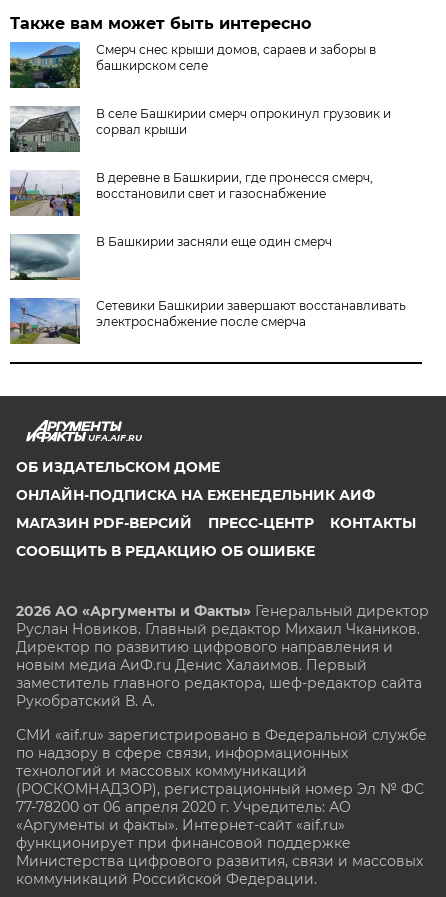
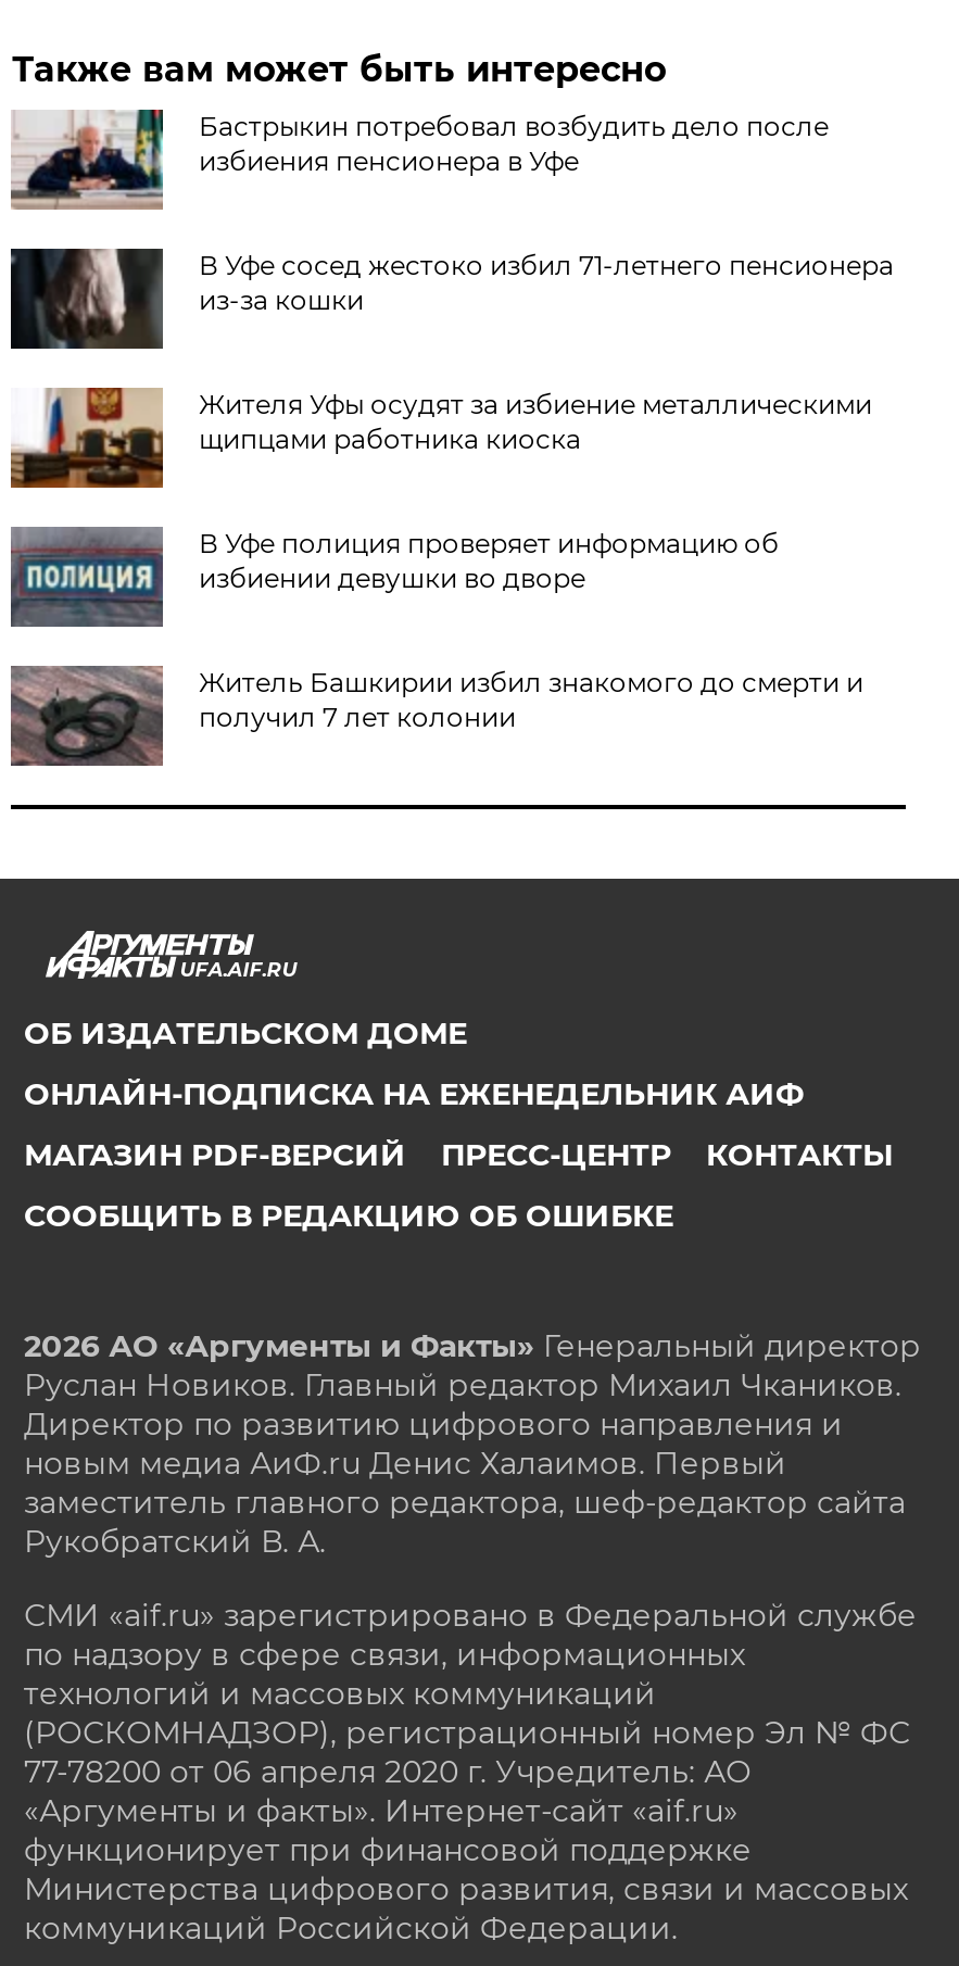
[9,41,376,89] [image] | Смерч снес крыши домов, сараев и заборы в | башкирском селе -> [11,108,828,210] [image] | Бастрыкин потребовал возбудить дело после | избиения пенсионера в Уфе
[9,106,391,153] [image] | В селе Башкирии смерч опрокинул грузовик и | сорвал крыши -> [9,249,894,349] [image] | В Уфе сосед жестоко избил 71-летнего пенсионера | из-за кошки
[9,170,373,217] [image] | В деревне в Башкирии, где пронесся смерч, | восстановили свет и газоснабжение -> [11,386,872,490] [image] | Жителя Уфы осудят за избиение металлическими | щипцами работника киоска
[10,234,332,281] [image] | В Башкирии засняли еще один смерч -> [11,527,778,629] [image] | В Уфе полиция проверяет информацию об | избиении девушки во дворе
[9,297,406,344] [image] | Сетевики Башкирии завершают восстанавливать | электроснабжение после смерча -> [9,664,863,766] [image] | Житель Башкирии избил знакомого до смерти и | получил 7 лет колонии

